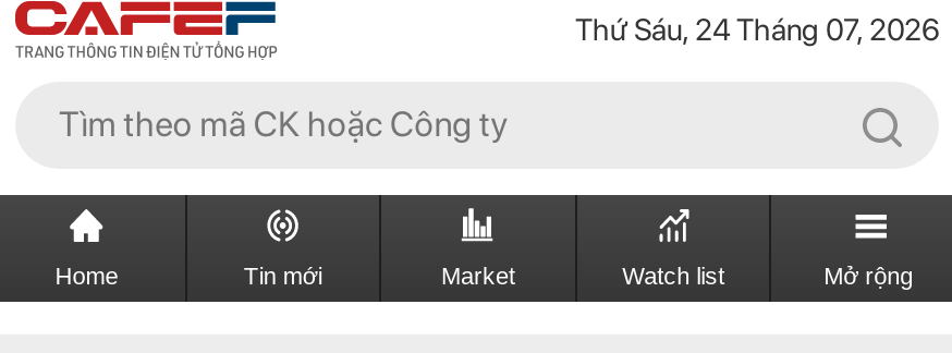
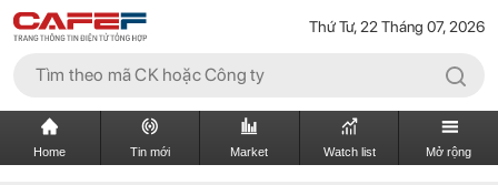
[575,12,939,47] Thứ Sáu, 24 Tháng 07, 2026 -> [309,18,485,35] Thứ Tư, 22 Tháng 07, 2026

